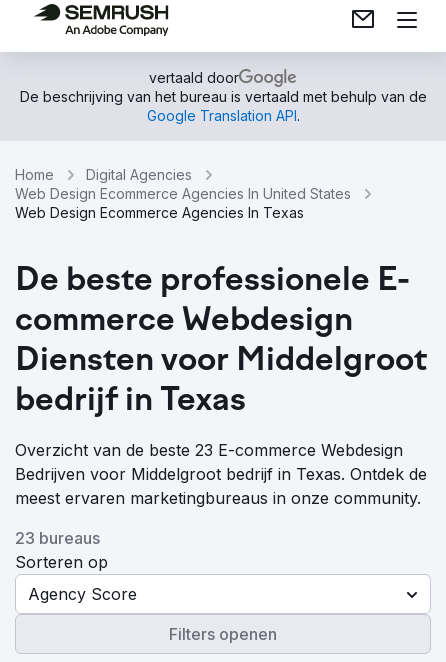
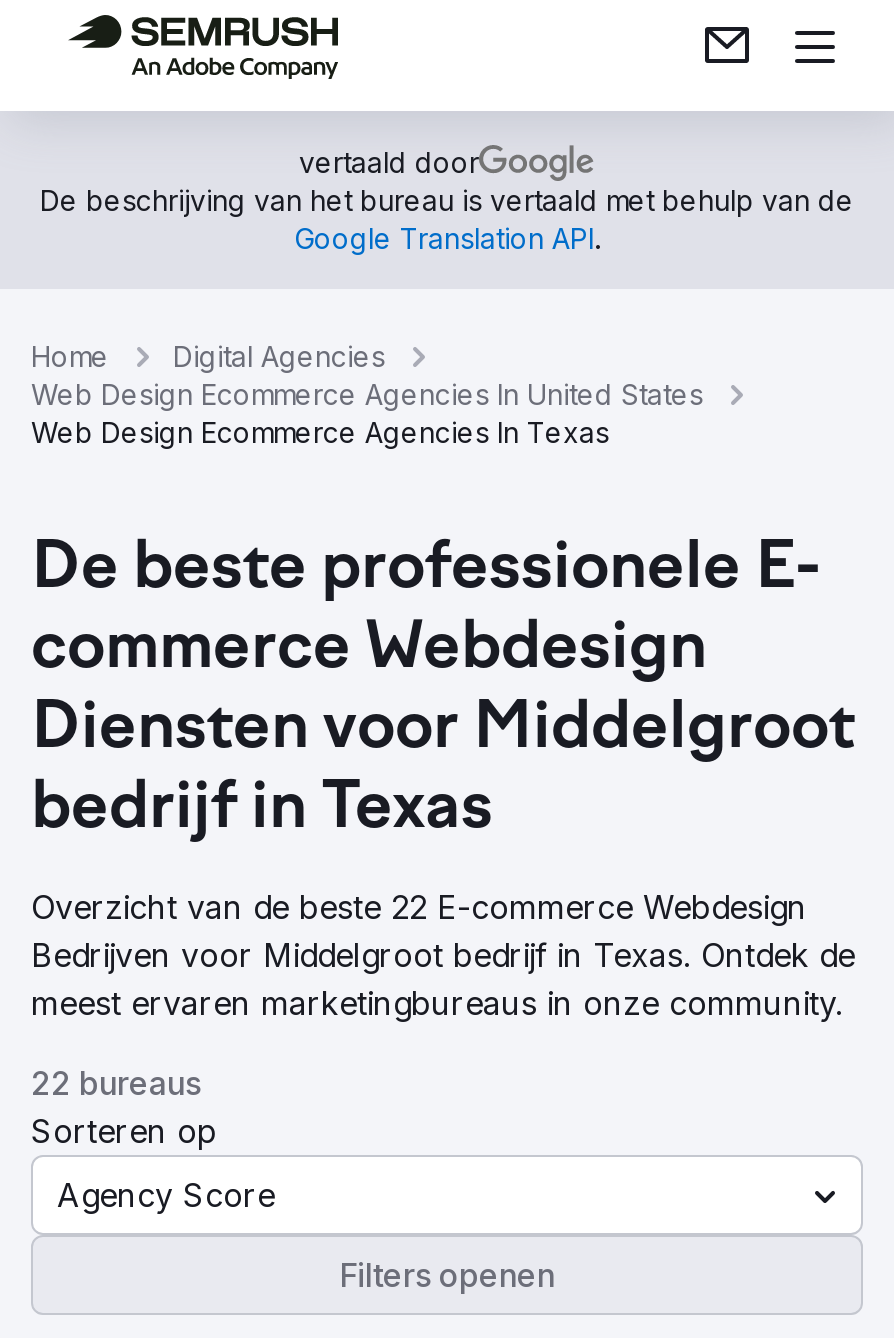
[15,440,403,460] Overzicht van de beste 23 E-commerce Webdesign -> [31,887,807,927] Overzicht van de beste 22 E-commerce Webdesign
[15,528,100,548] 23 bureaus -> [31,1063,201,1103] 22 bureaus

